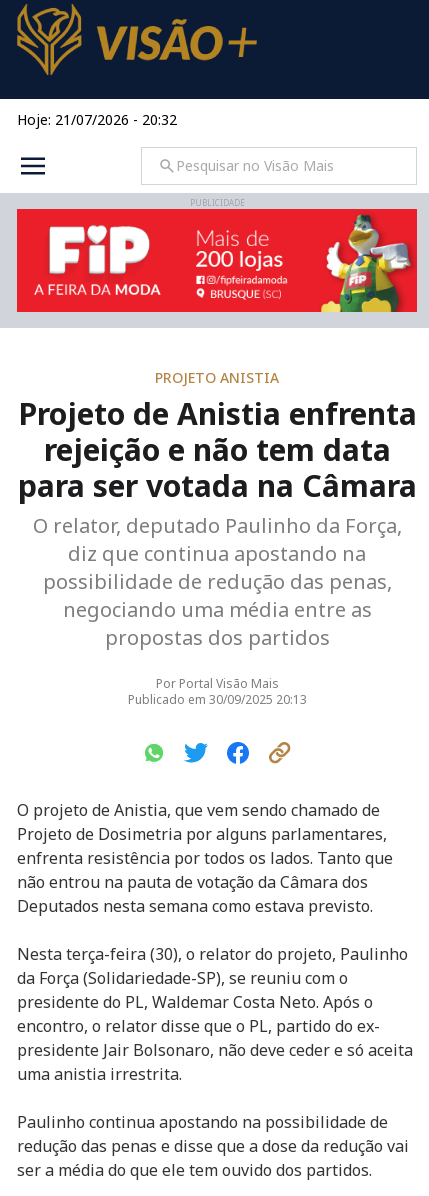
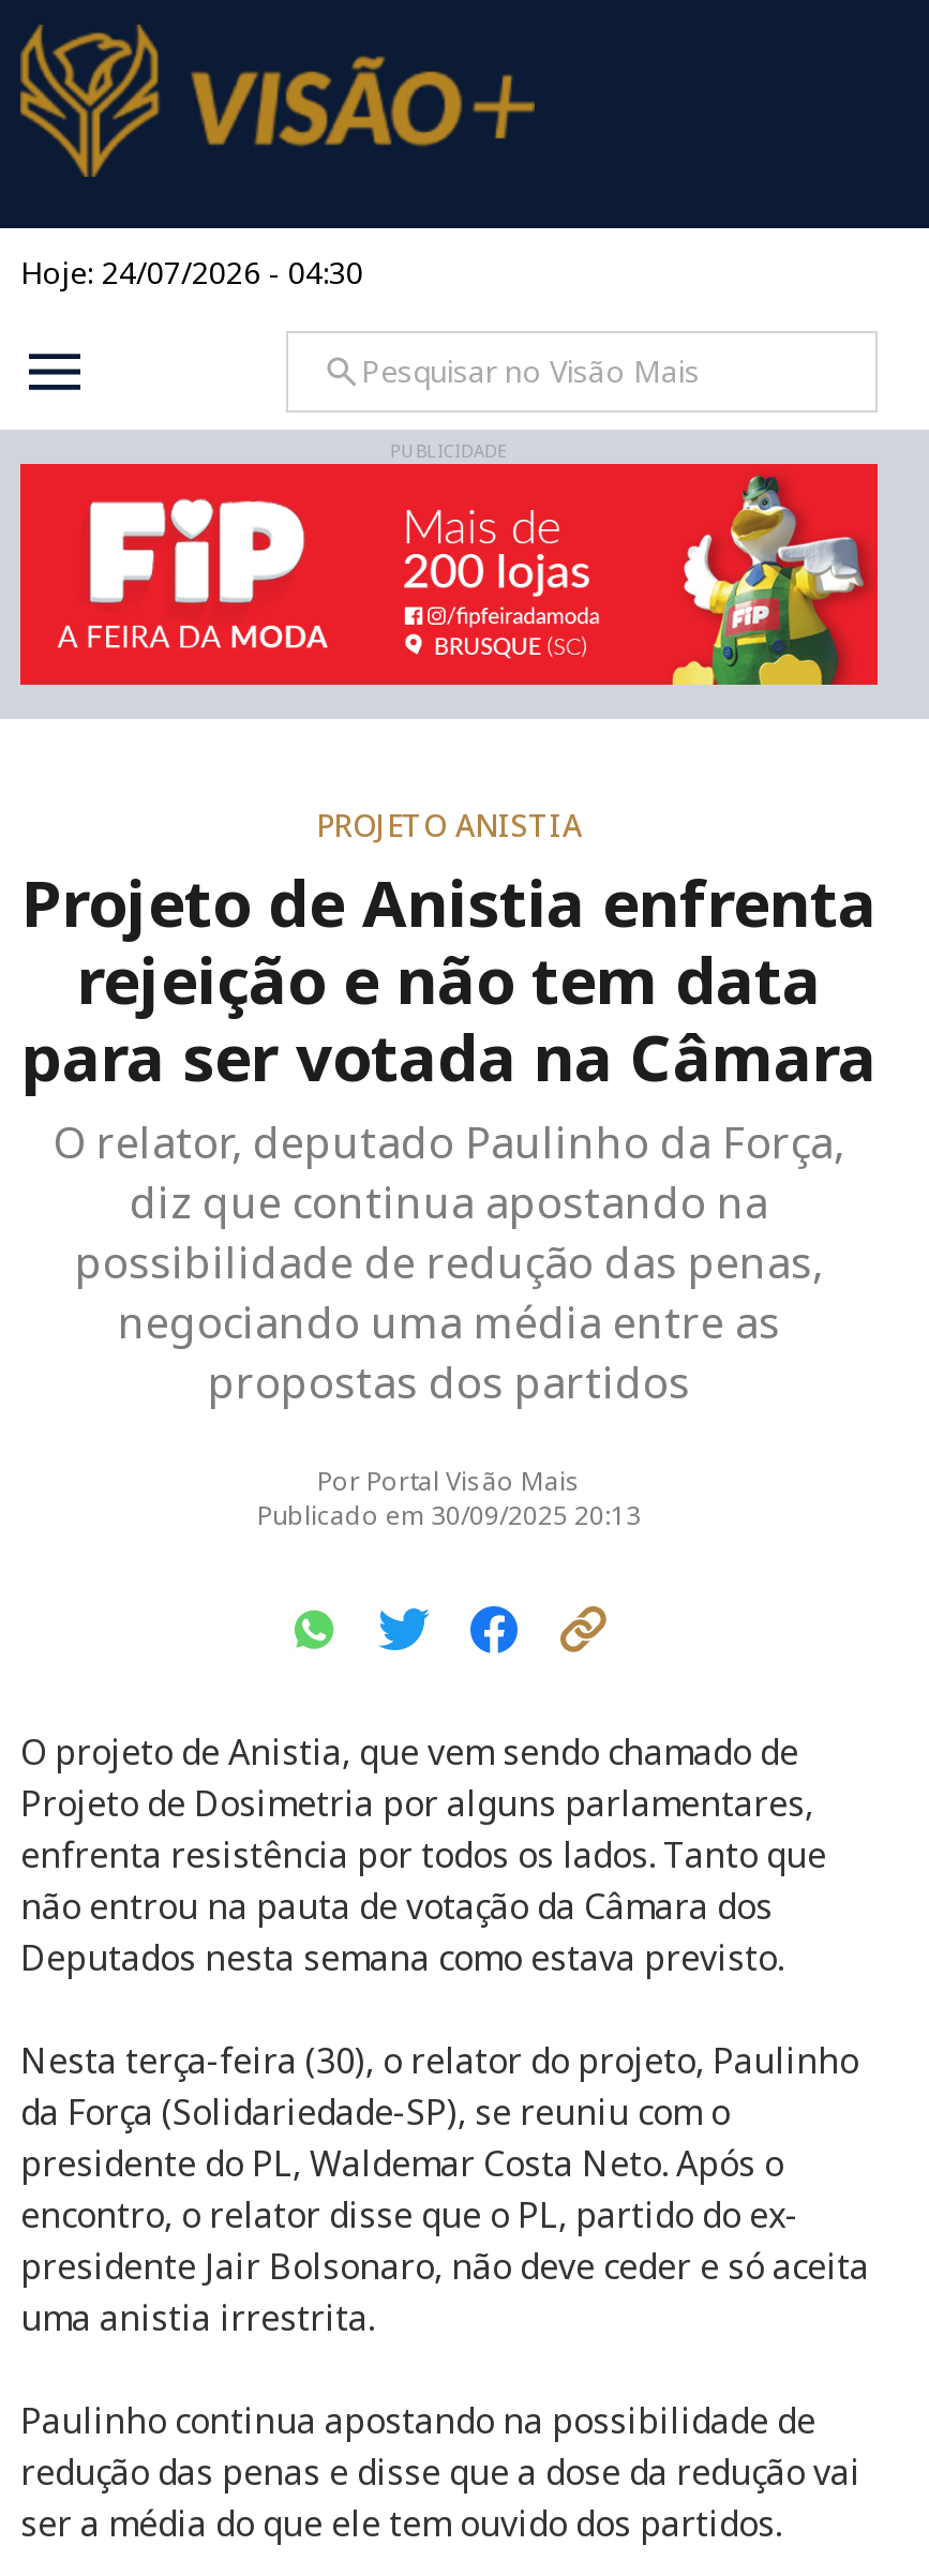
[17,110,177,129] Hoje: 21/07/2026 - 20:32 -> [20,252,363,293] Hoje: 24/07/2026 - 04:30

